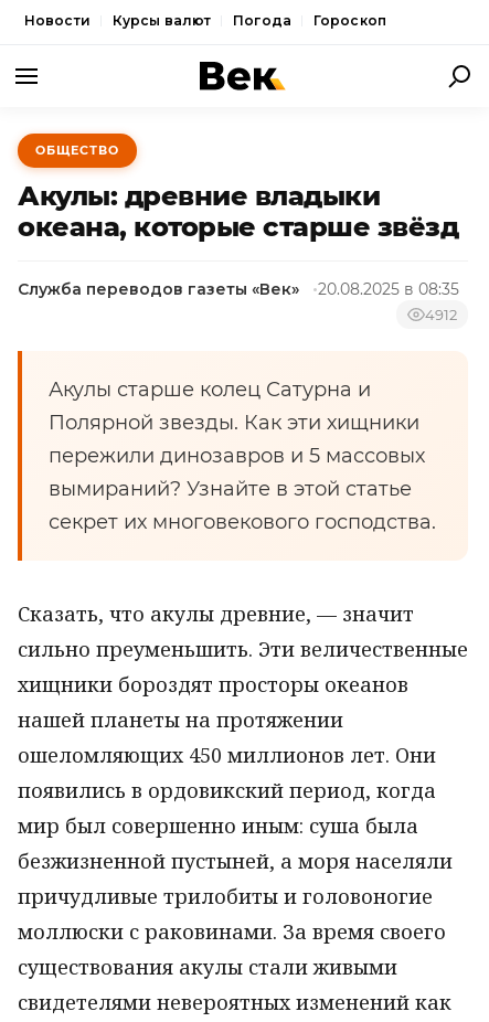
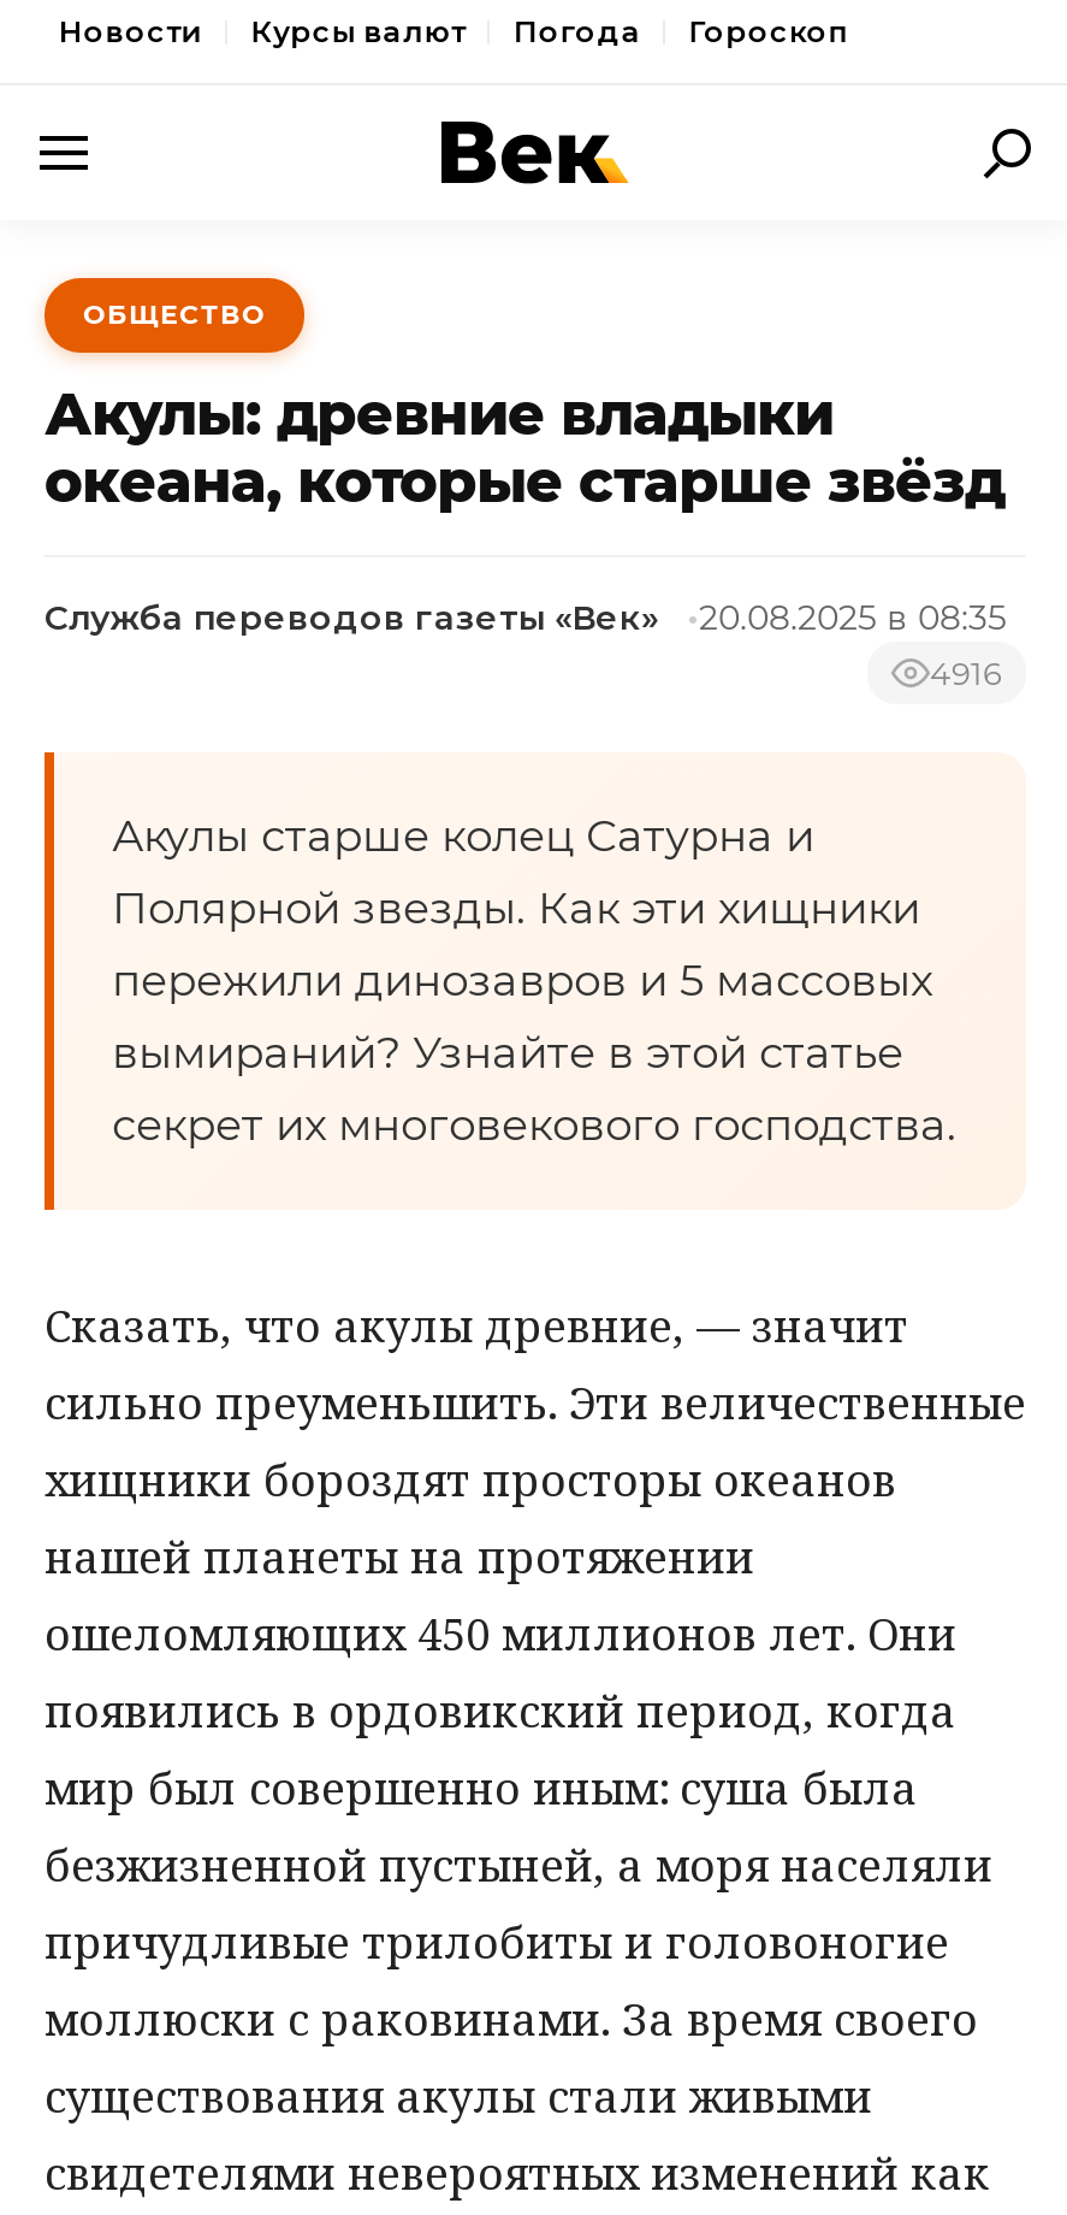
[425,306,457,323] 4912 -> [930,654,1002,692] 4916

